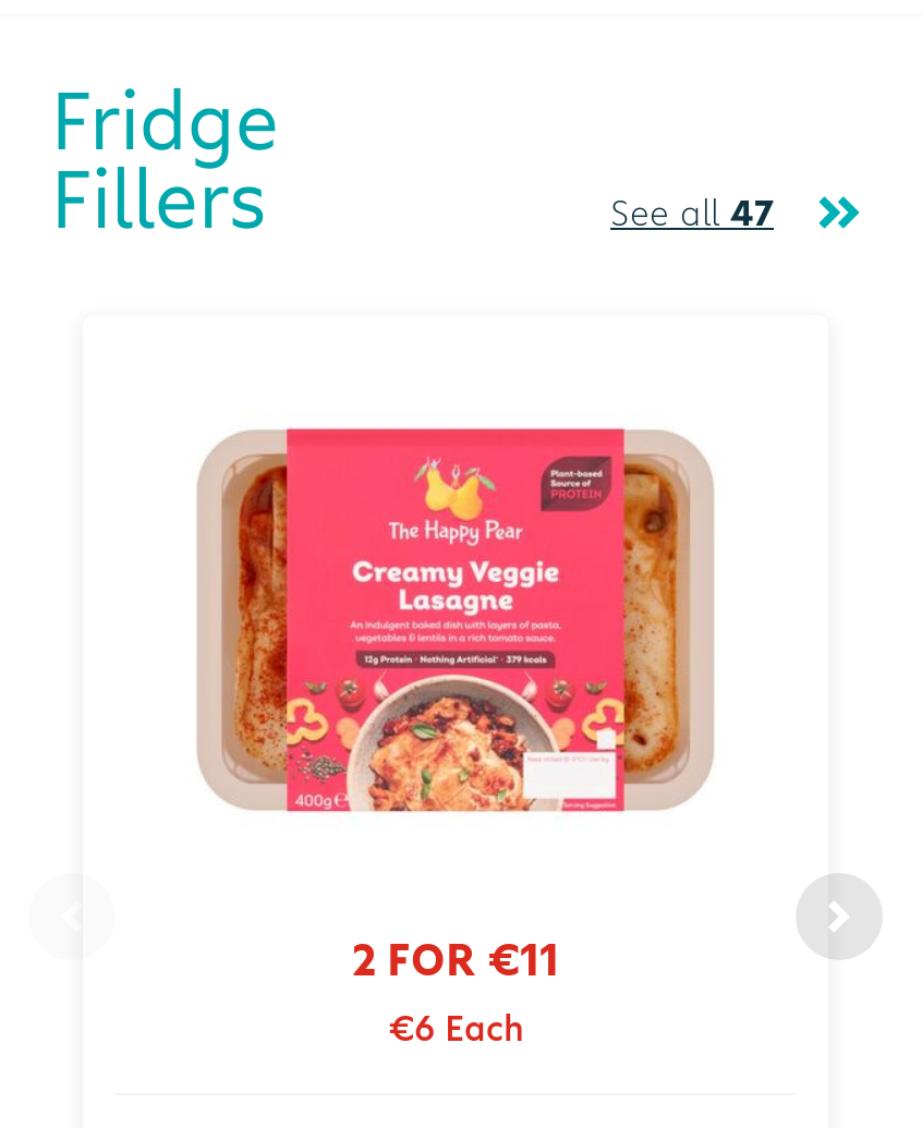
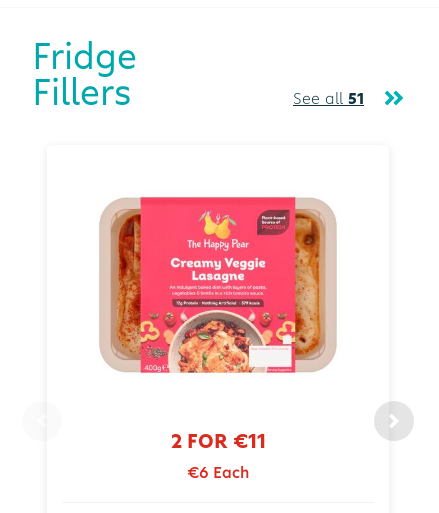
[610,189,774,237] See all 47 -> [293,87,364,109] See all 51

